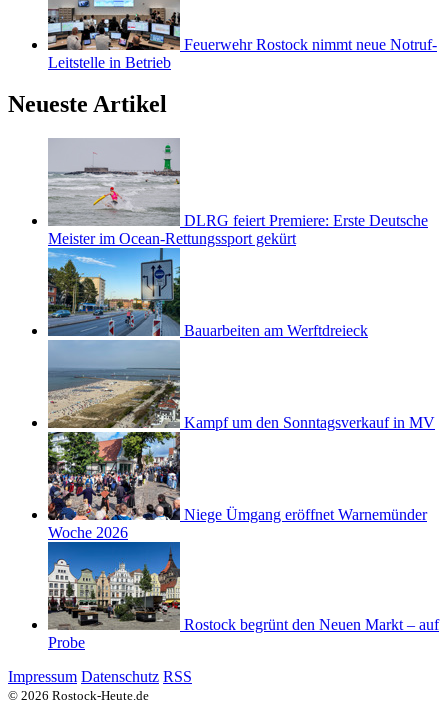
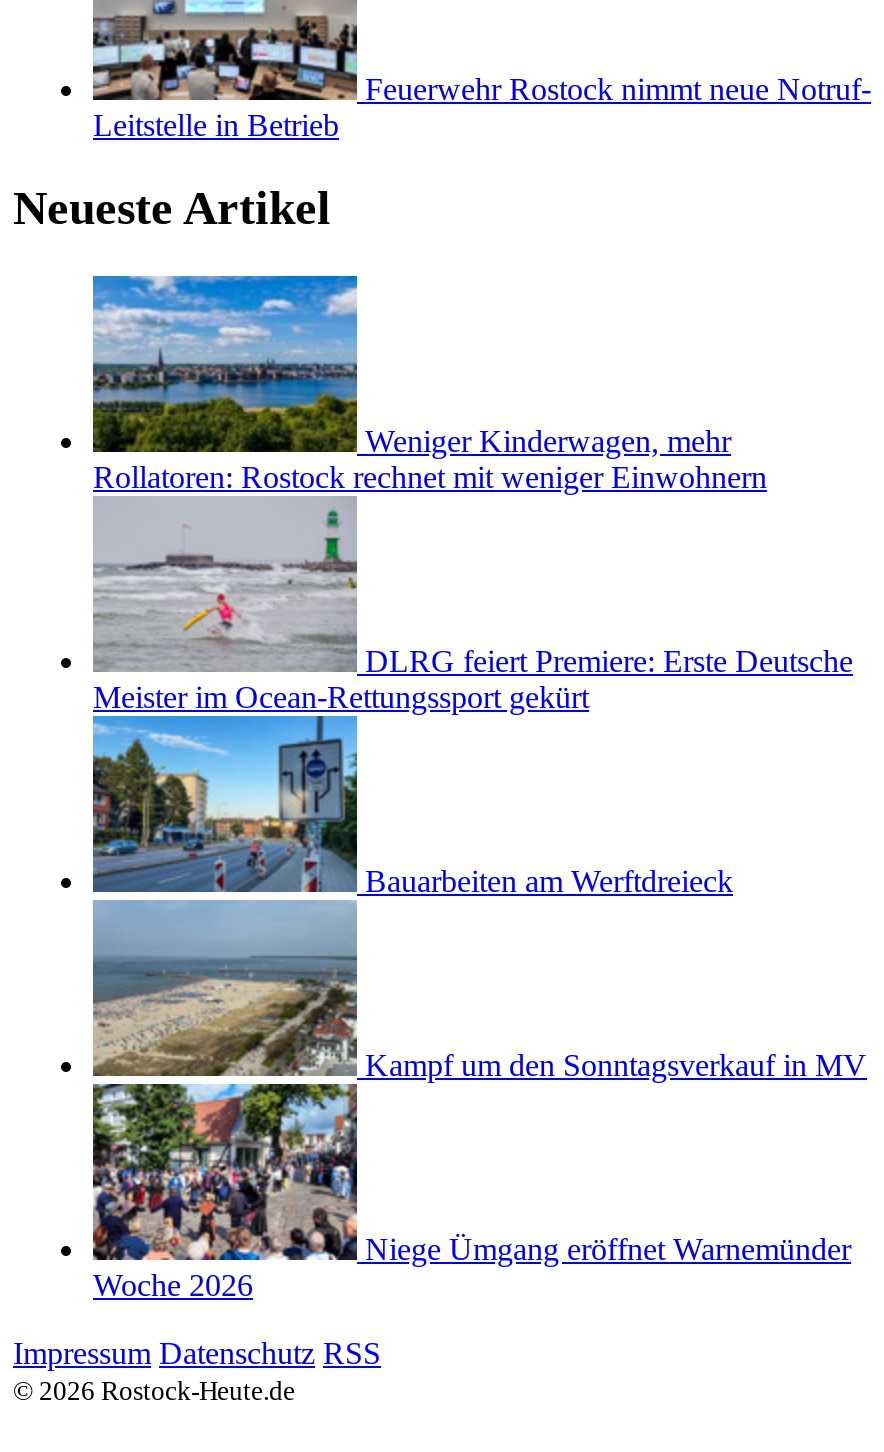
none -> [91,274,767,495] [image] | Weniger Kinderwagen, mehr | Rollatoren: Rostock rechnet mit weniger Einwohnern
moved [47,141,435,541] -> [91,502,867,1303]: [image] | DLRG feiert Premiere: Erste Deutsche | Meister im Ocean-Rettungssport gekürt | Bauarbeiten am Werftdreieck | Kampf um den Sonntagsverkauf in MV | Niege Ümgang eröffnet Warnemünder | Woche 2026
[47,541,439,651] [image] | Rostock begrünt den Neuen Markt – auf | Probe -> none

